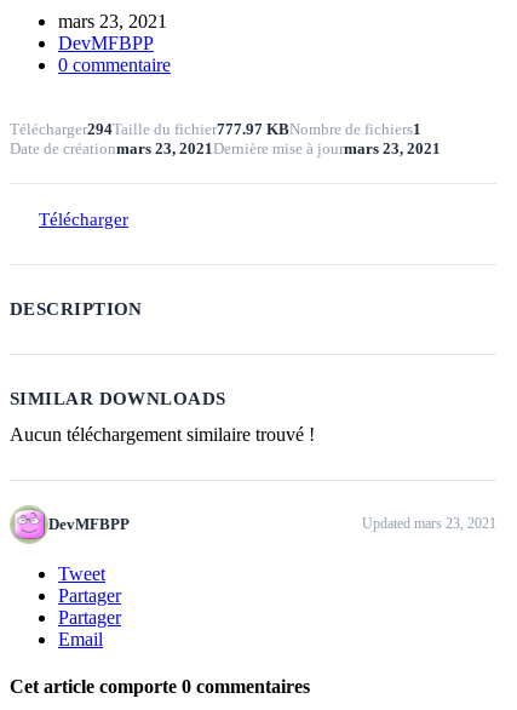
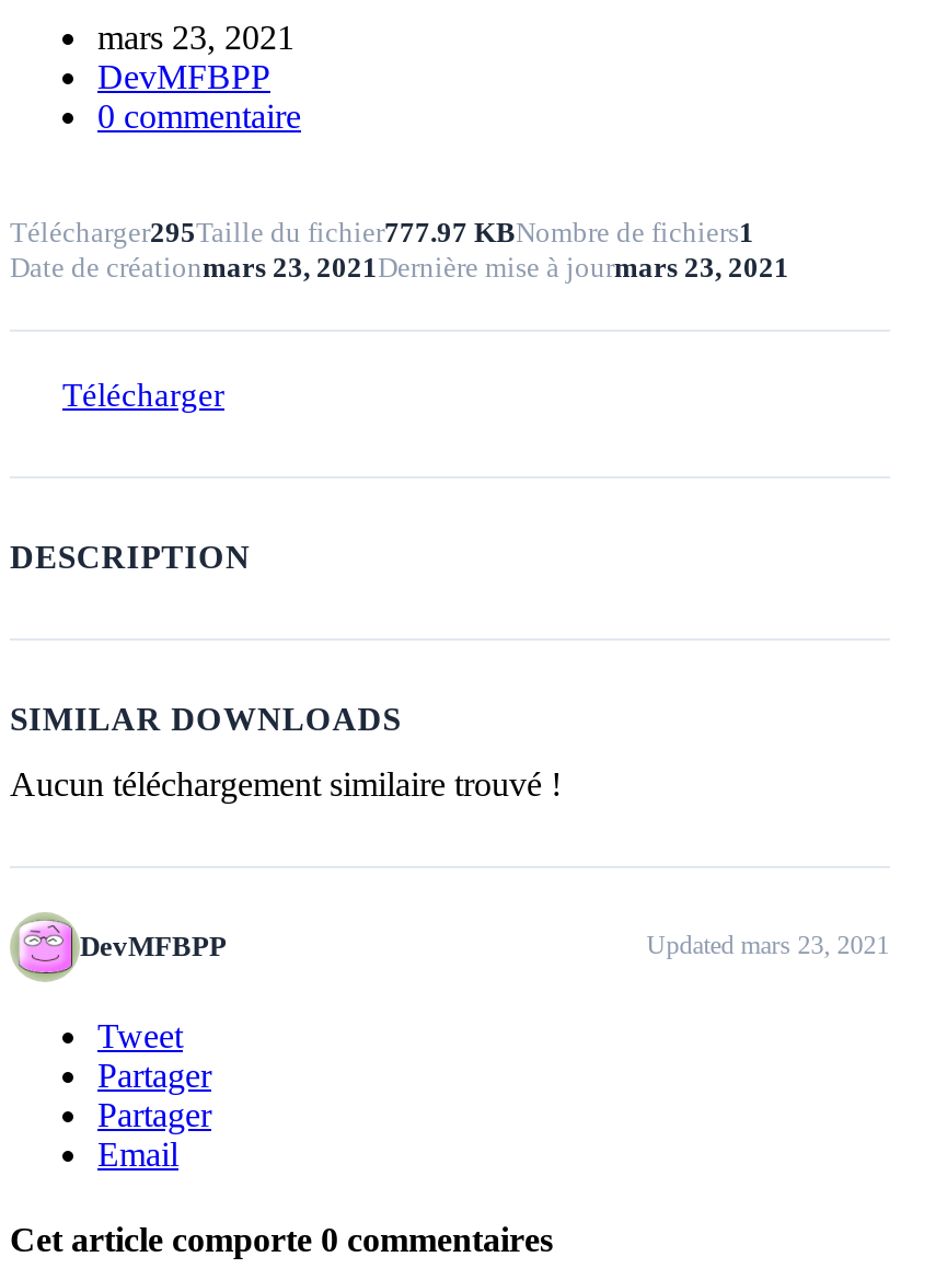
[10,120,421,138] Télécharger294Taille du fichier777.97 KBNombre de fichiers1 -> [10,215,754,248] Télécharger295Taille du fichier777.97 KBNombre de fichiers1

